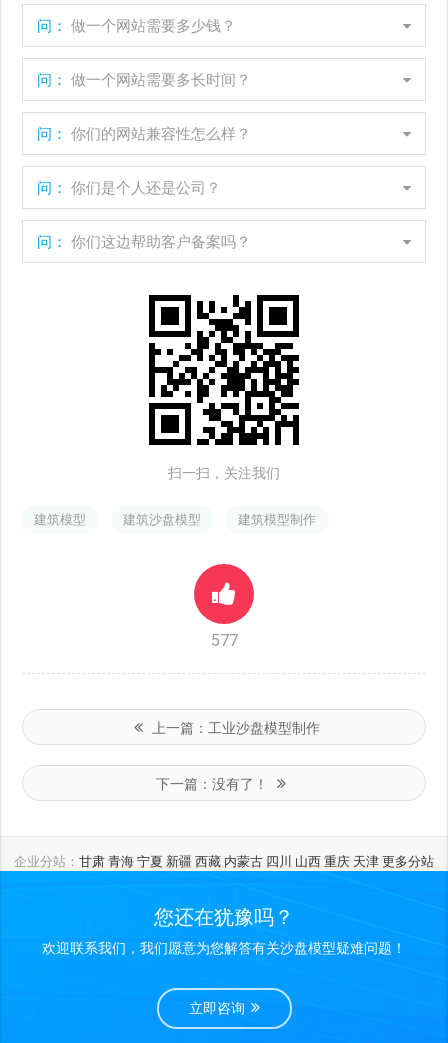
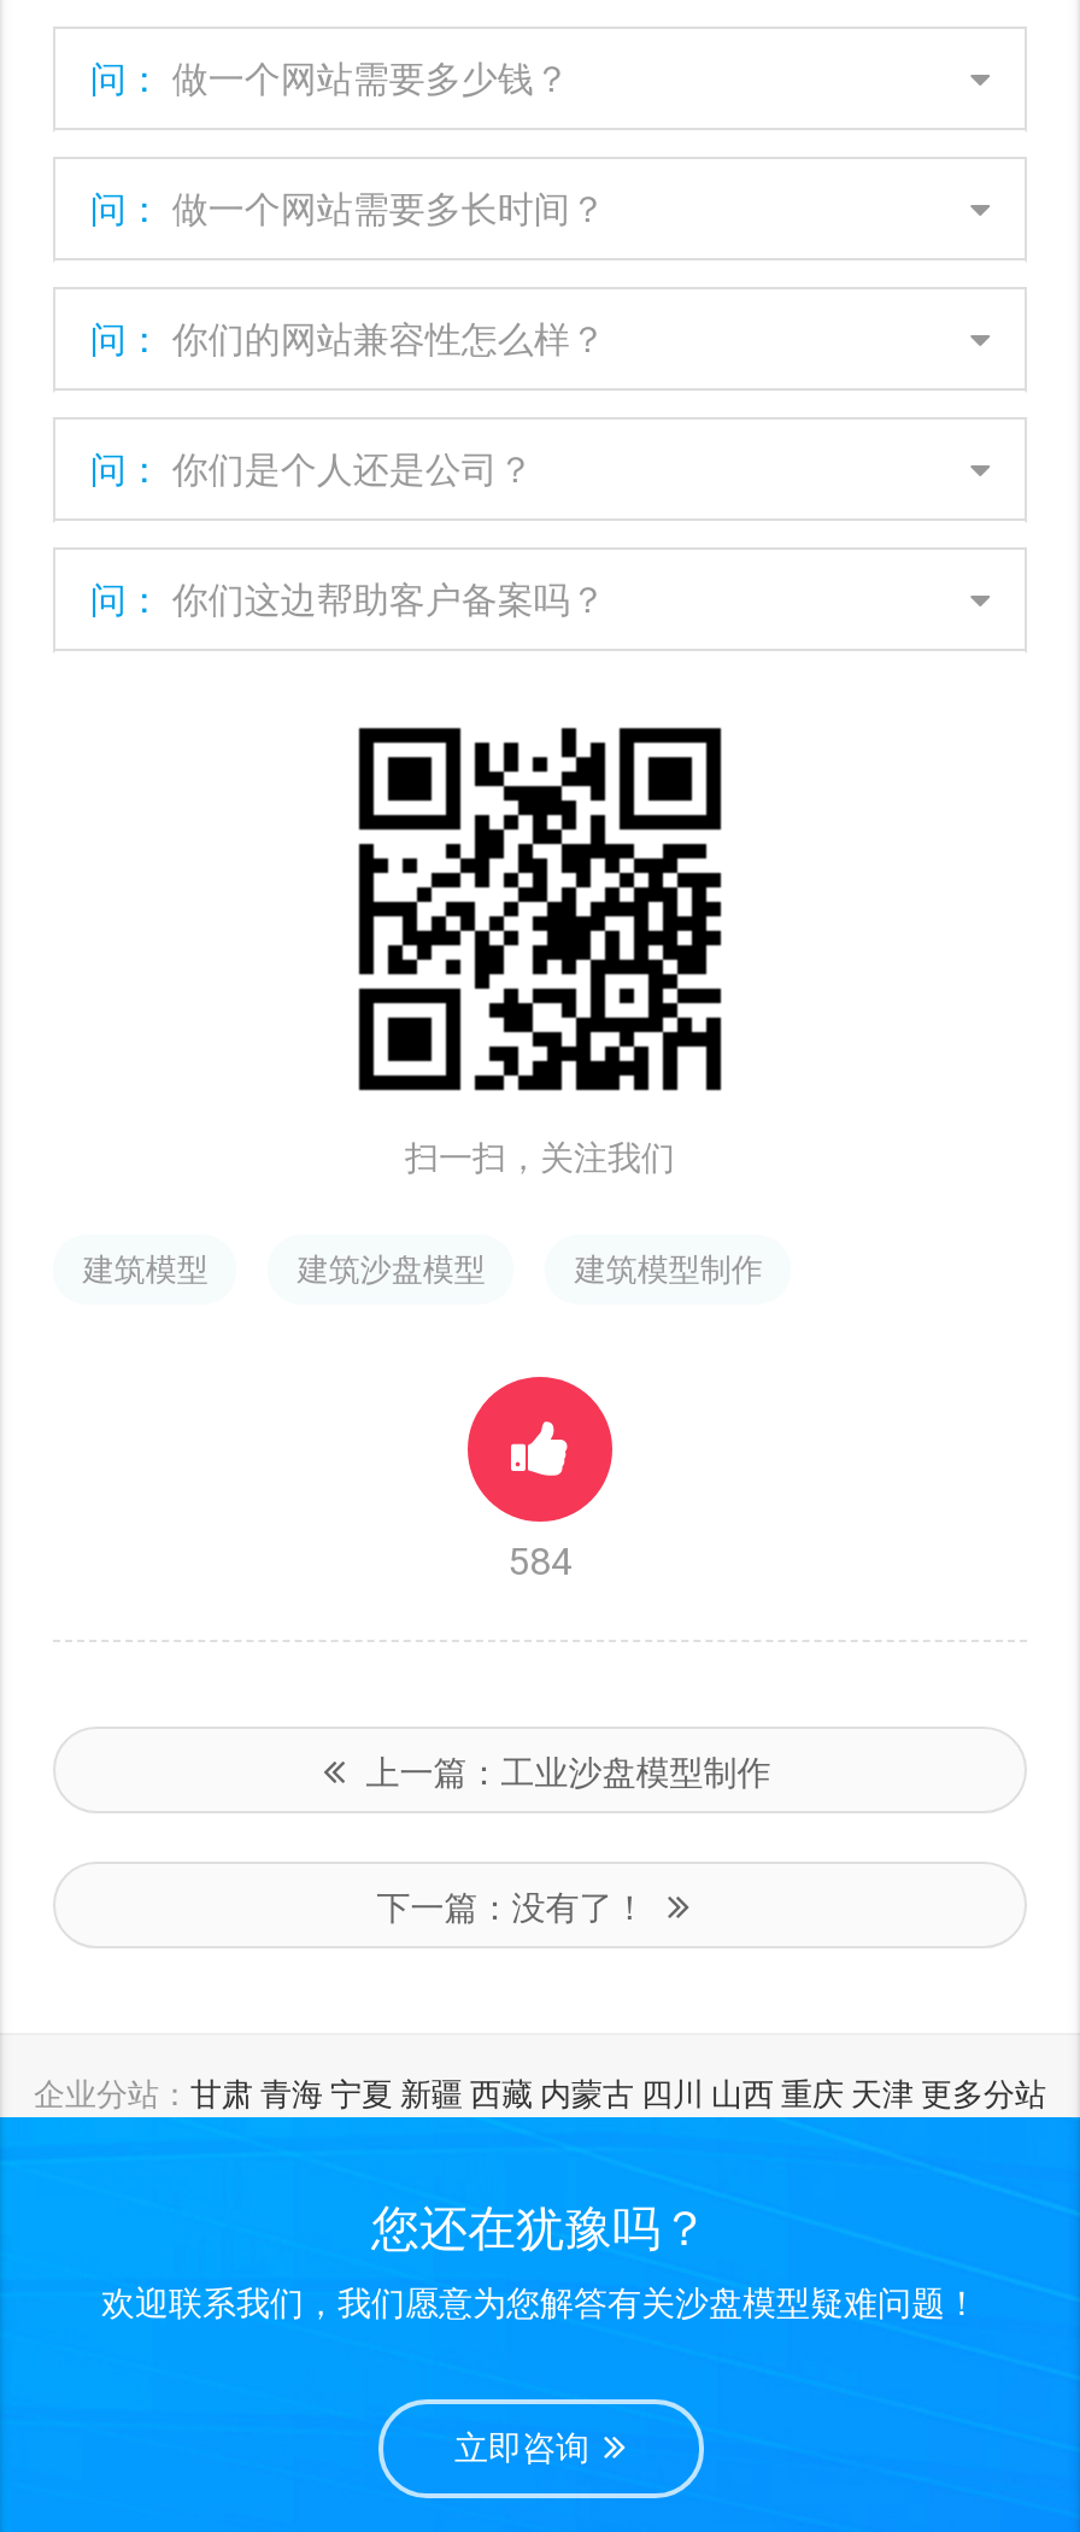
[210,631,237,650] 577 -> [507,1538,573,1584] 584

